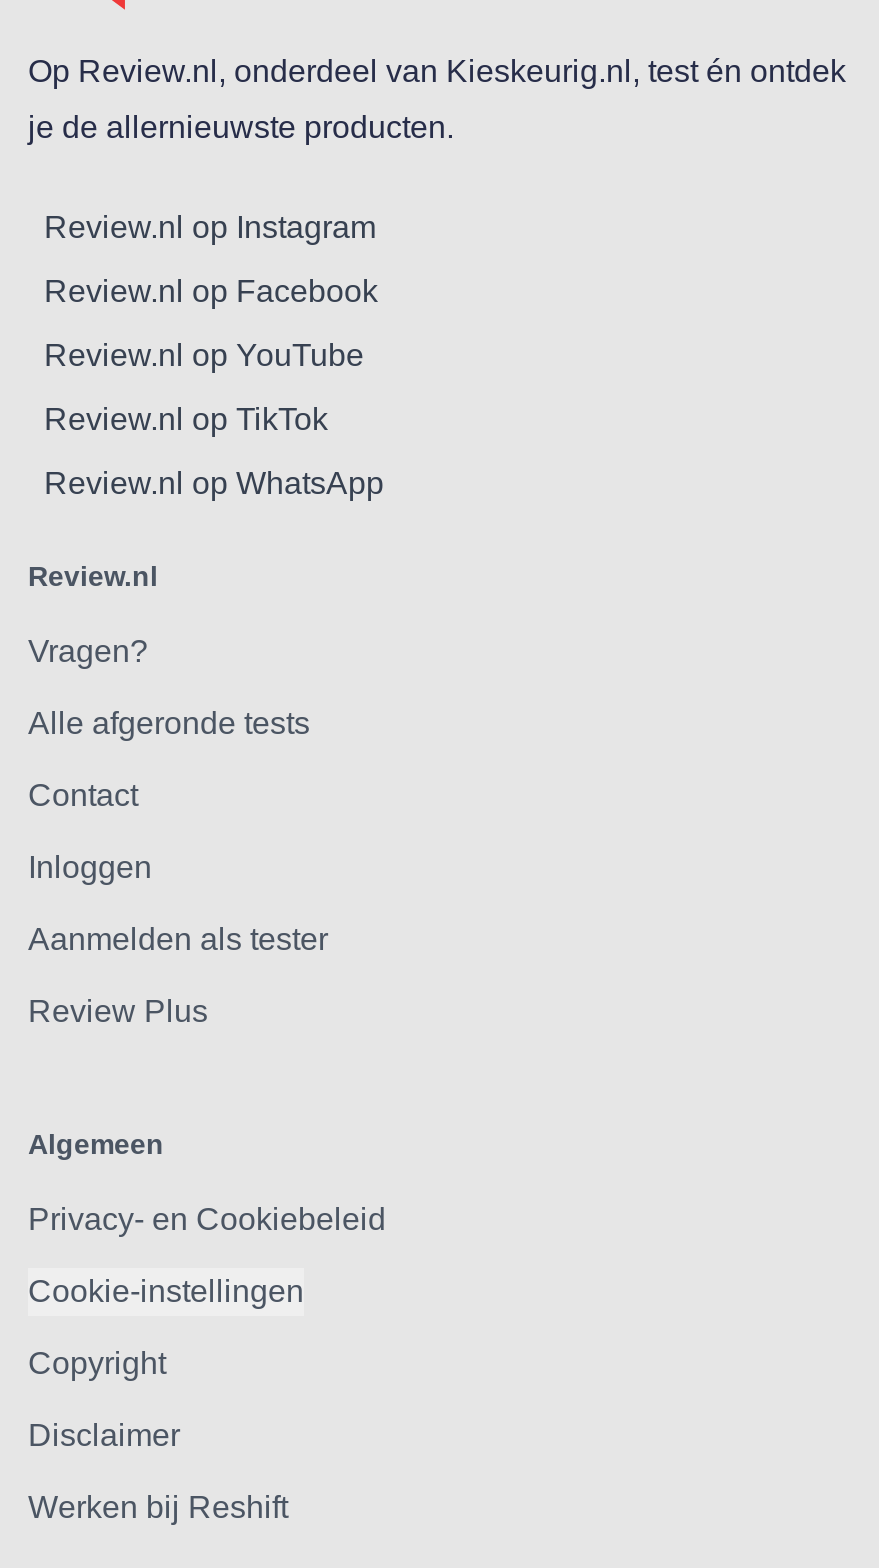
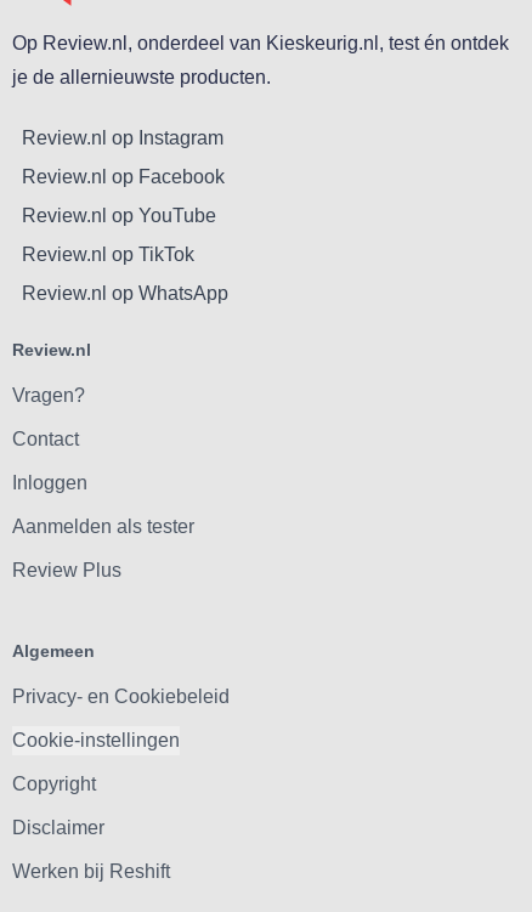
[28,706,310,740] Alle afgeronde tests -> none

